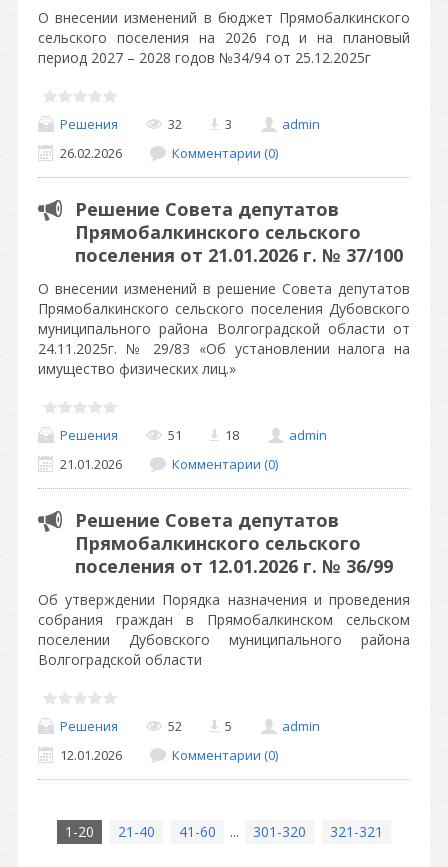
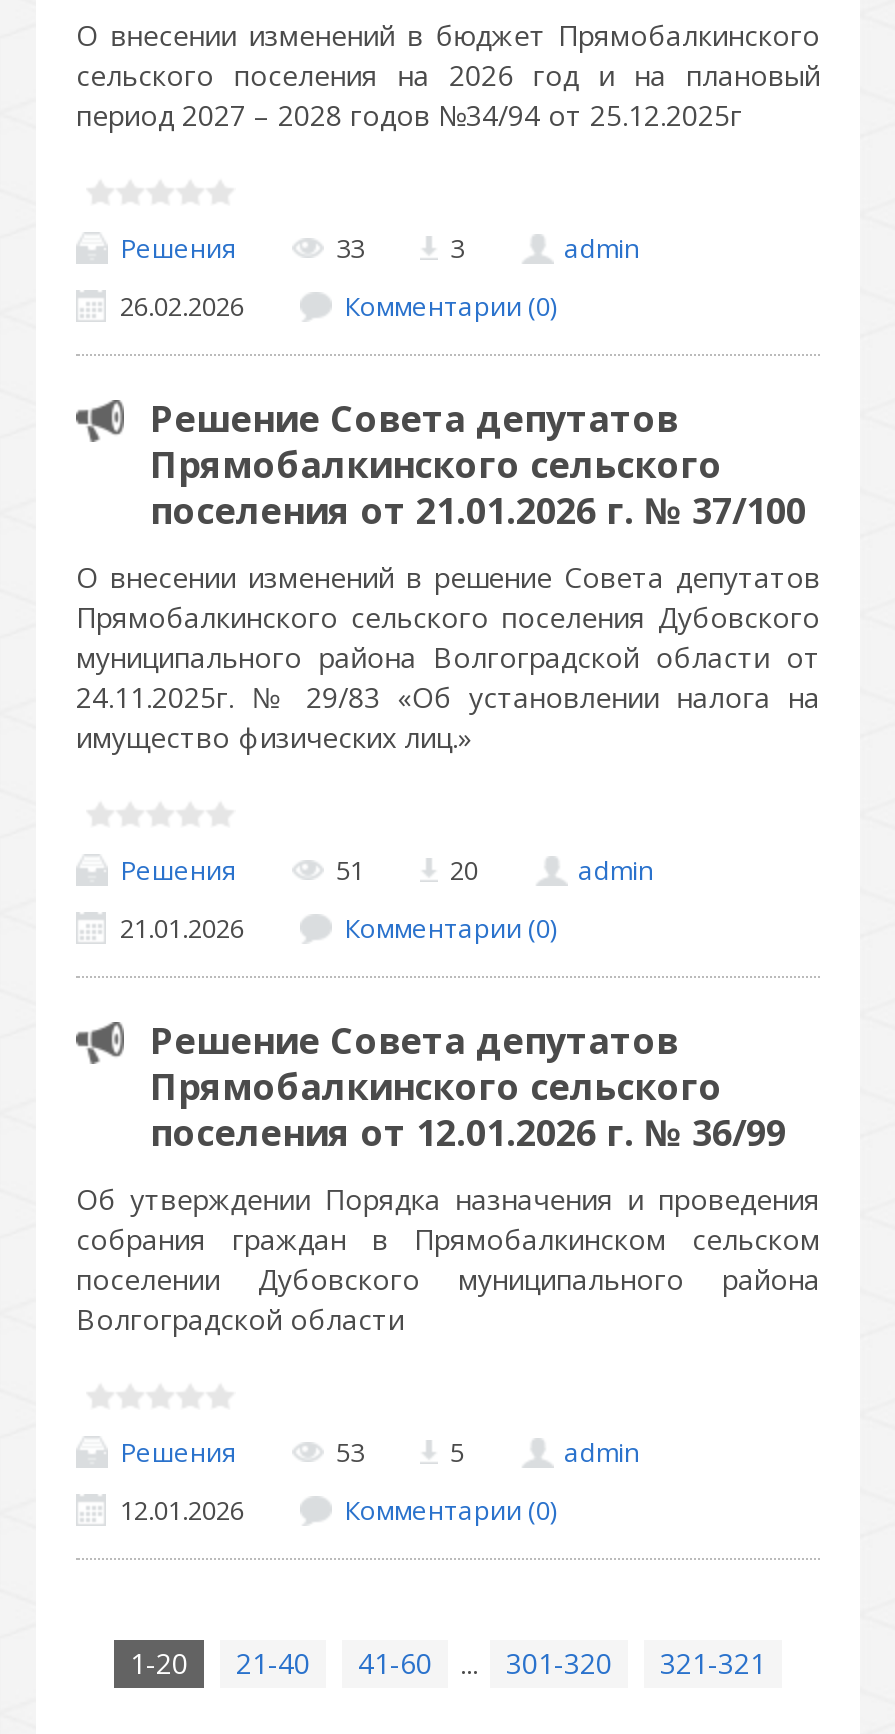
[168,114,182,132] 32 -> [336,229,364,265] 33
[225,425,239,443] 18 -> [450,851,478,887] 20
[168,716,182,734] 52 -> [336,1433,364,1469] 53

